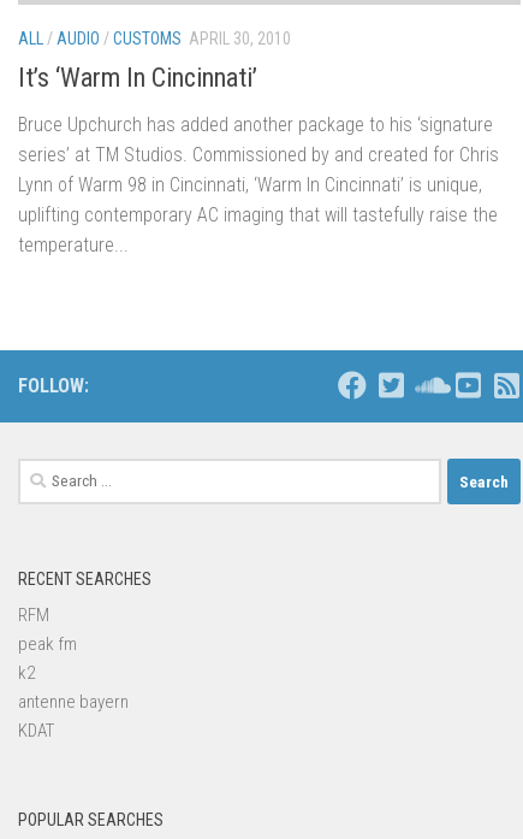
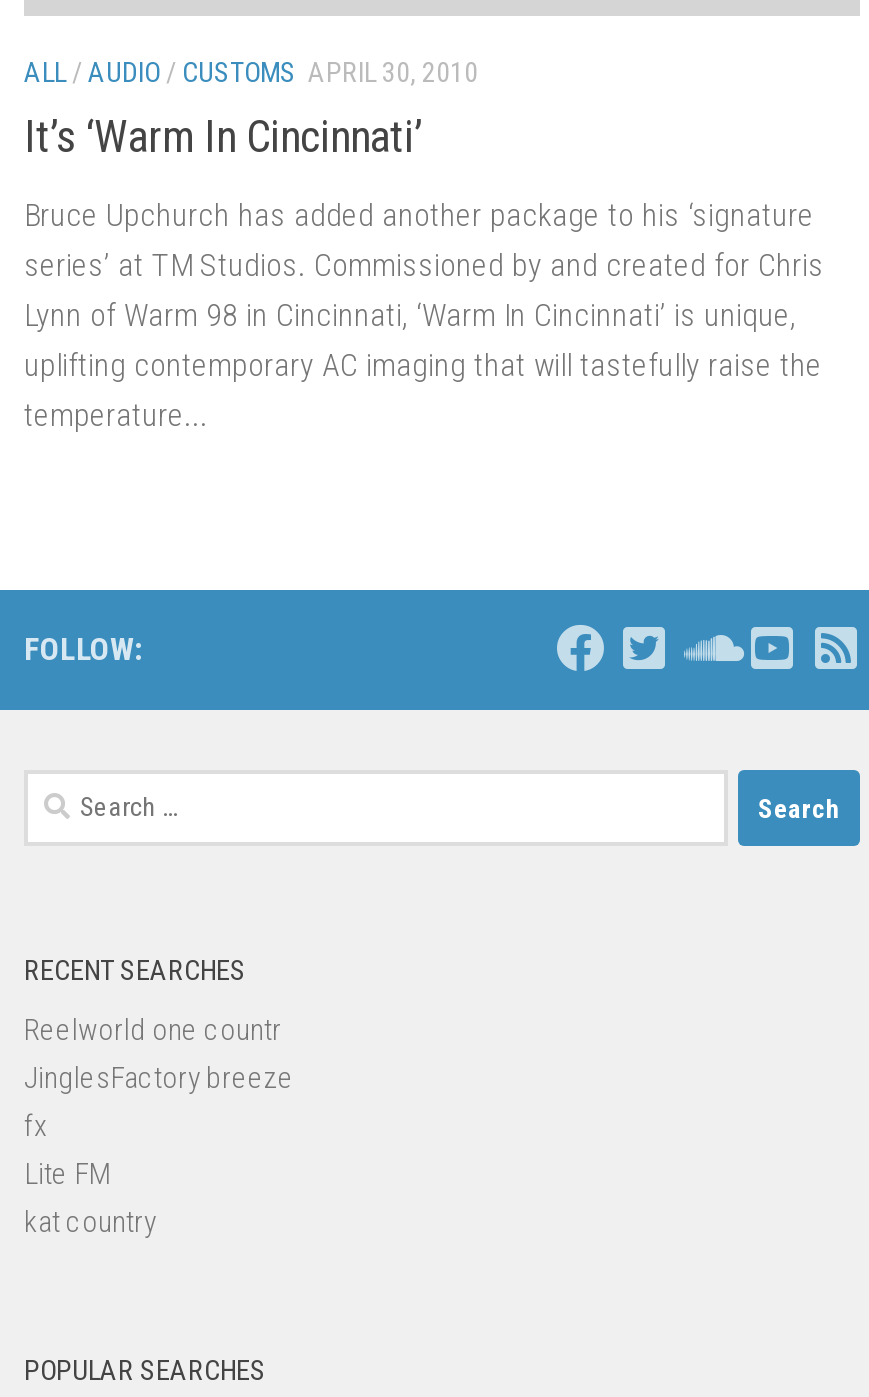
[18,605,129,742] RFM | peak fm | k2 | antenne bayern | KDAT -> [24,1012,294,1240] Reelworld one countr | JinglesFactory breeze | fx | Lite FM | kat country

